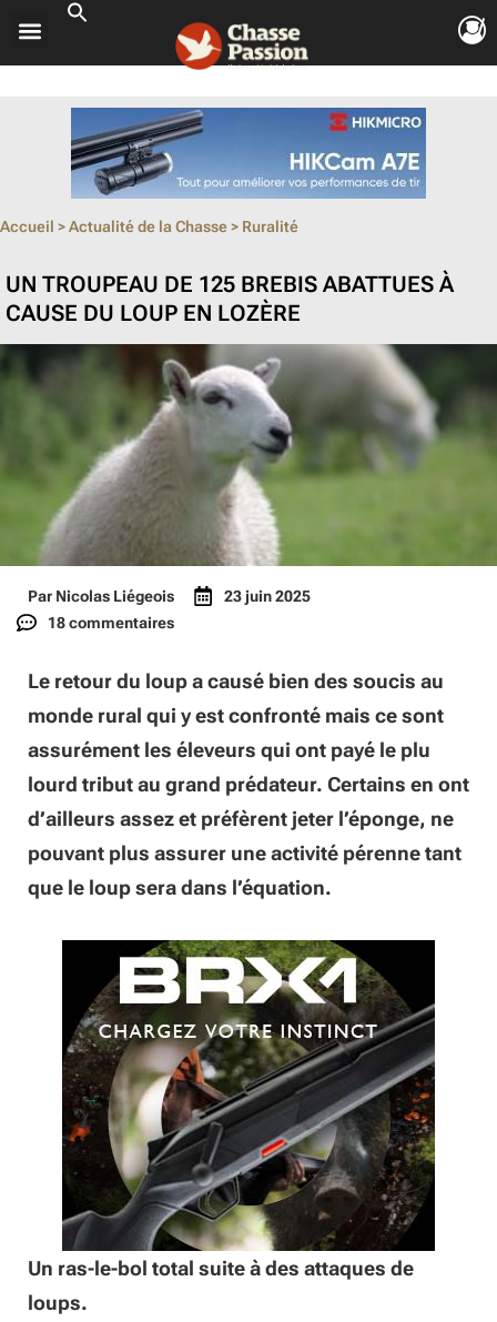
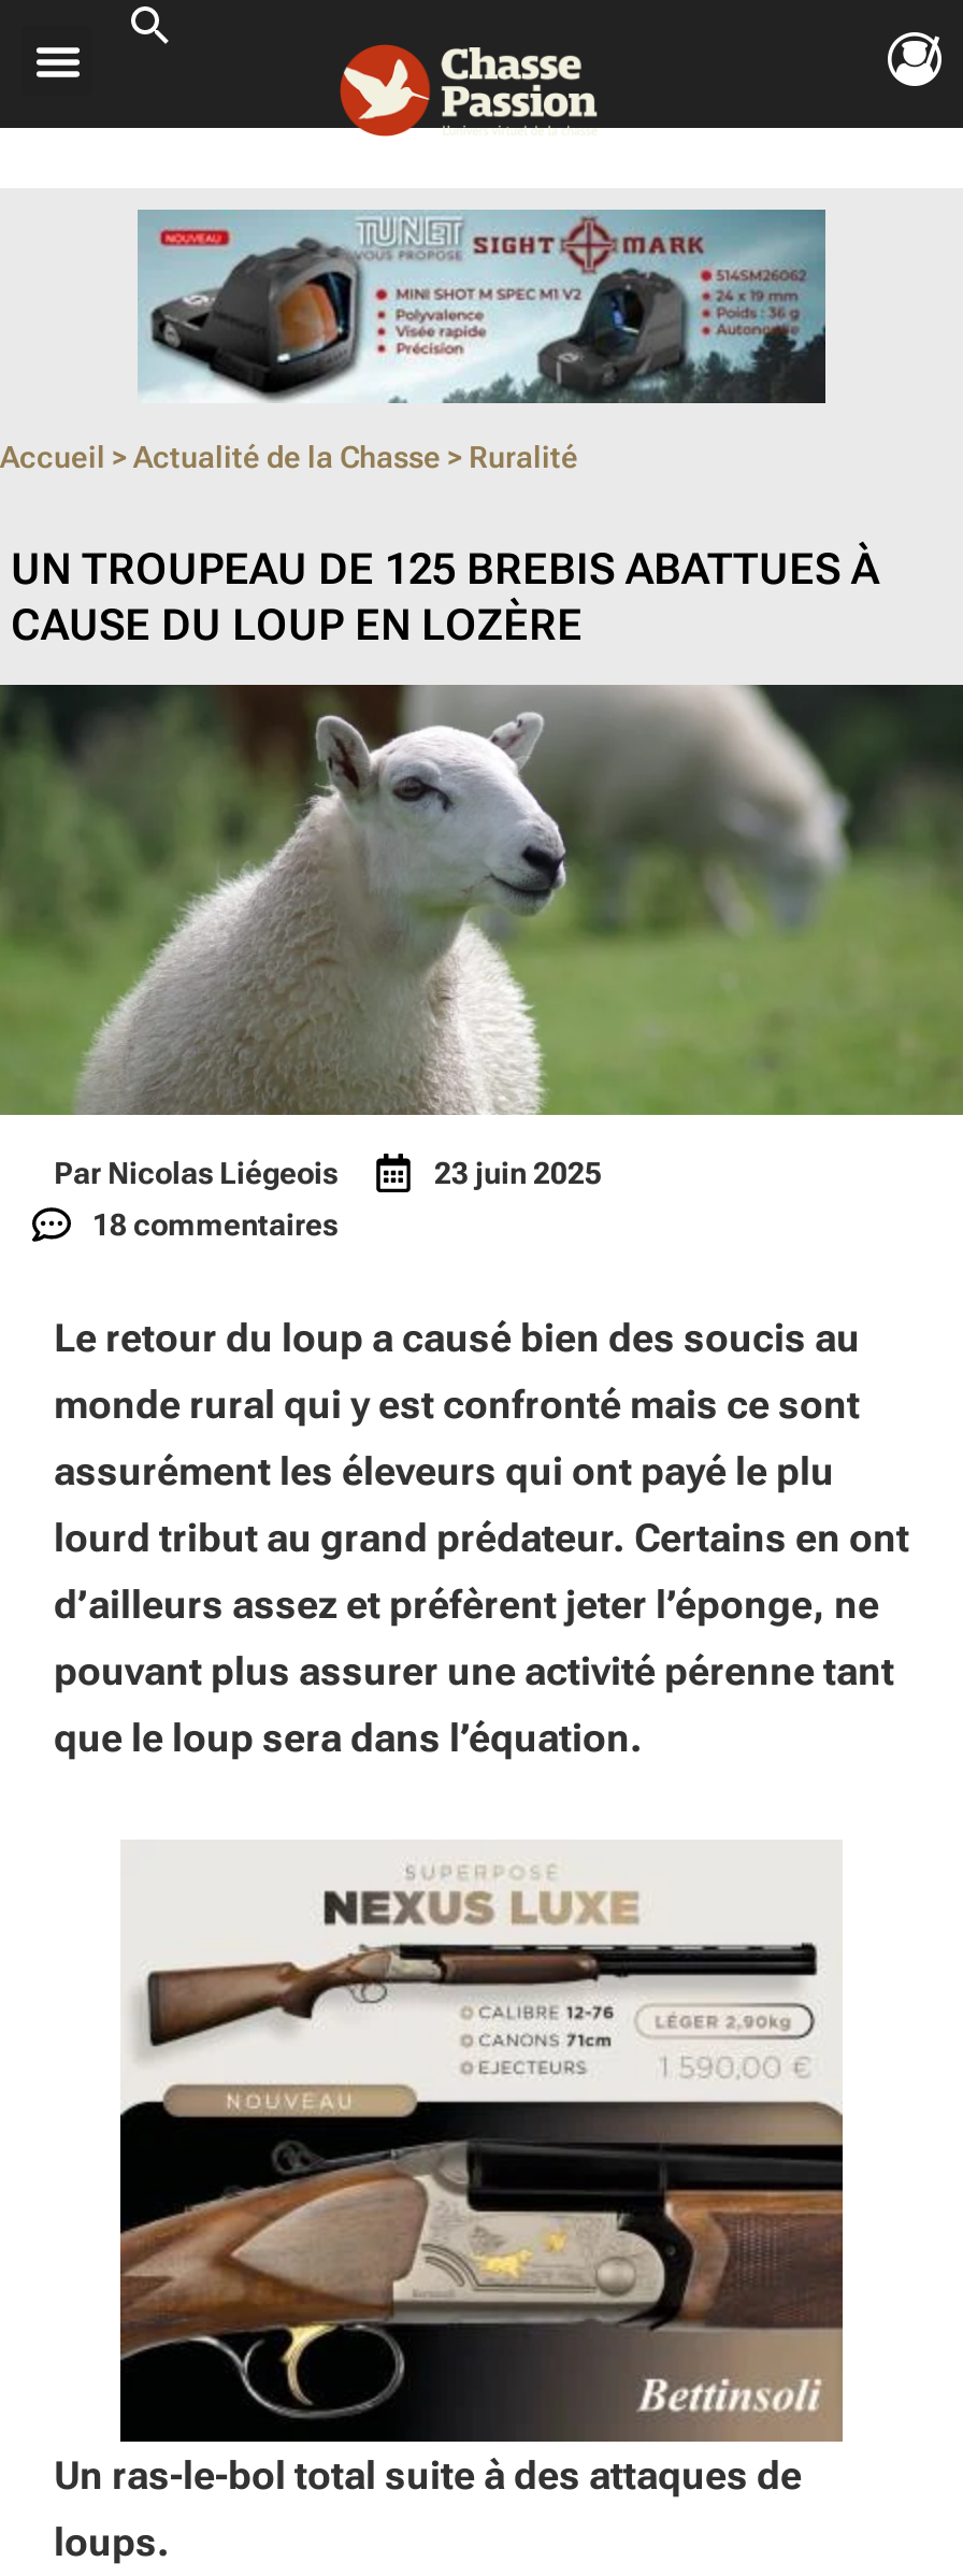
[70,108,426,199] [image] -> [138,210,828,405] [image]
[61,939,436,1252] [image] -> [118,1840,845,2444] [image]

